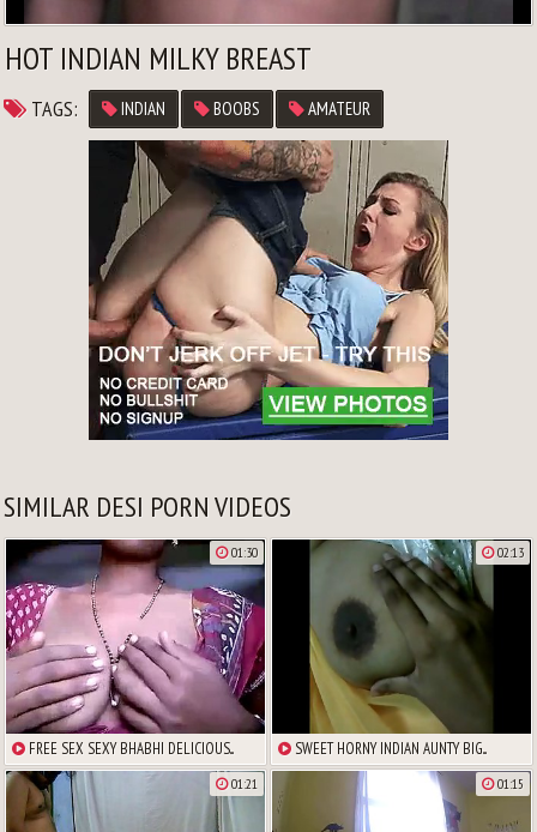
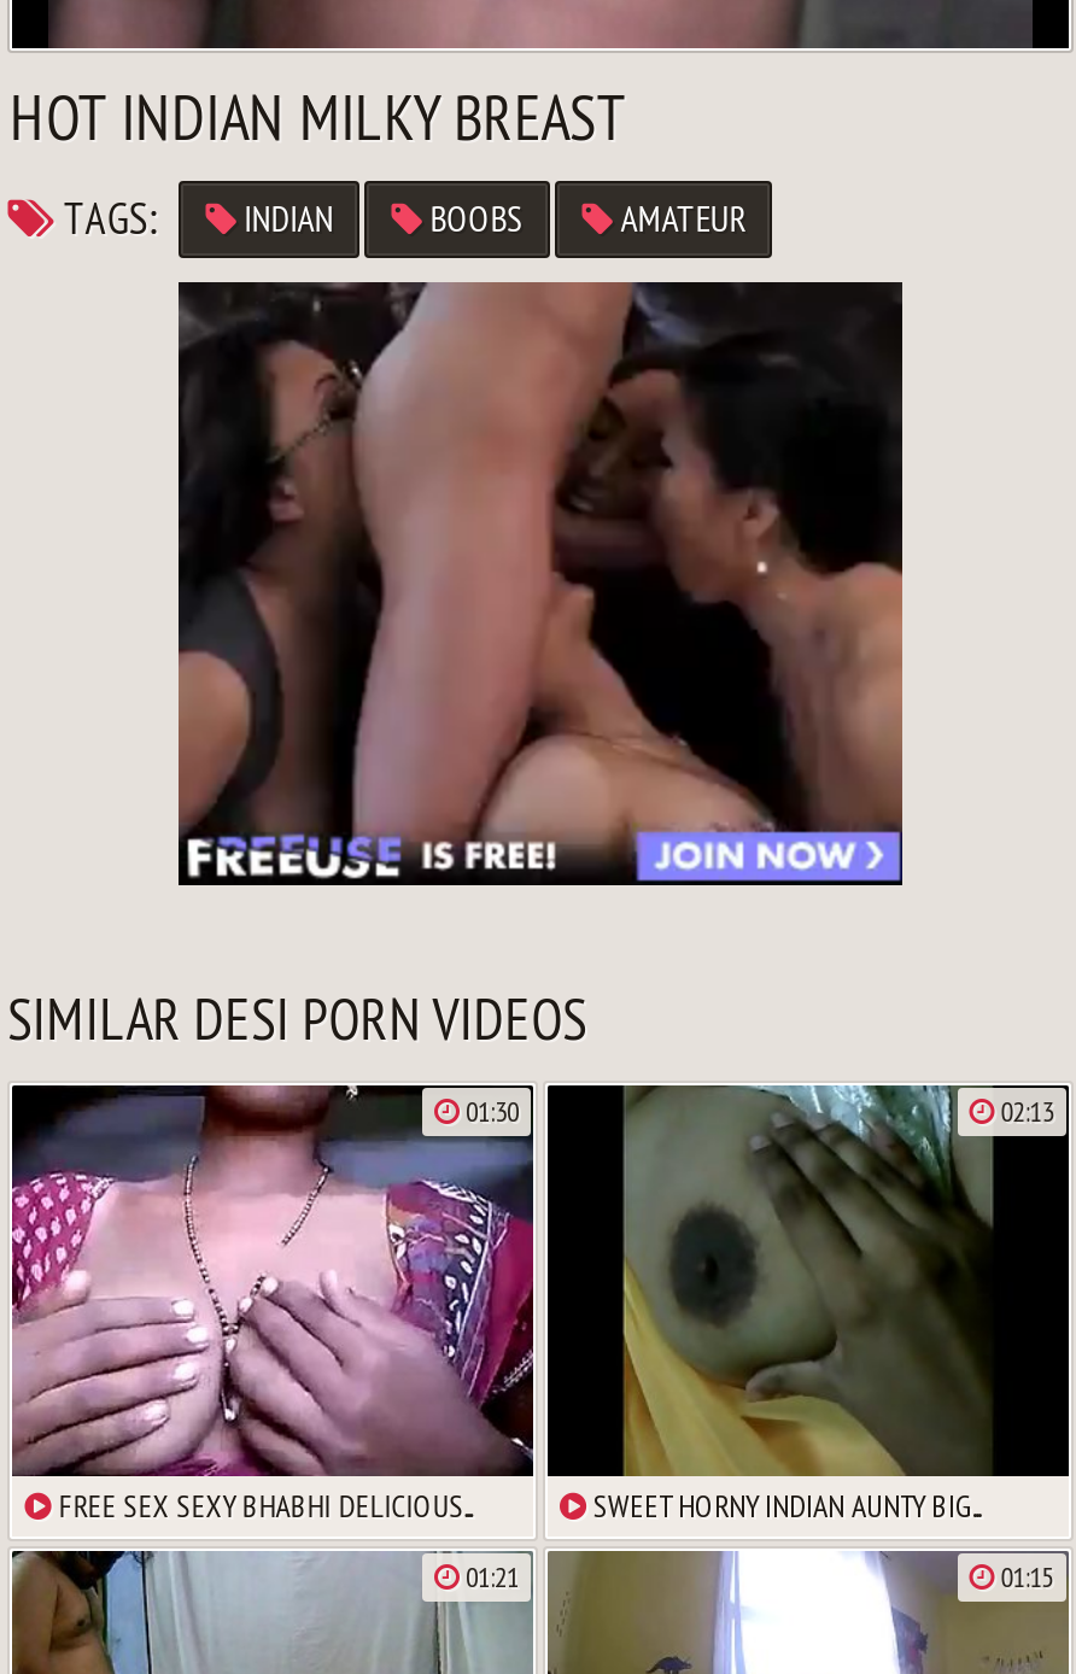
[88,140,449,441] [image] -> [176,280,905,888] [image]

